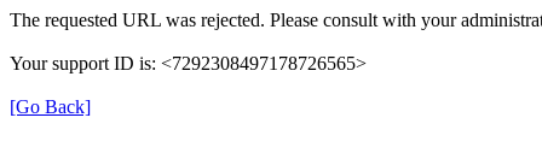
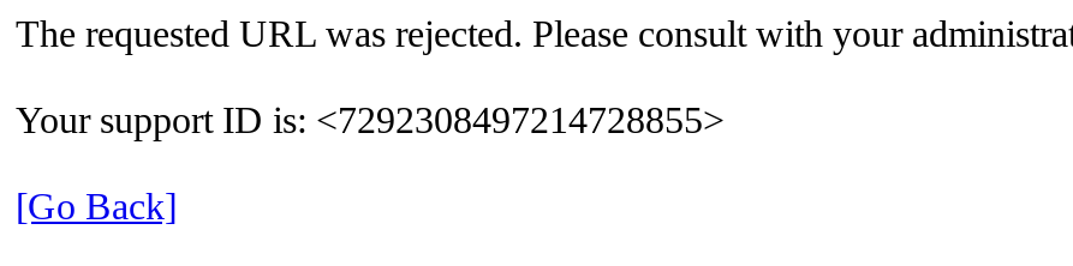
[10,53,367,73] Your support ID is: <7292308497178726565> -> [16,99,725,140] Your support ID is: <7292308497214728855>

